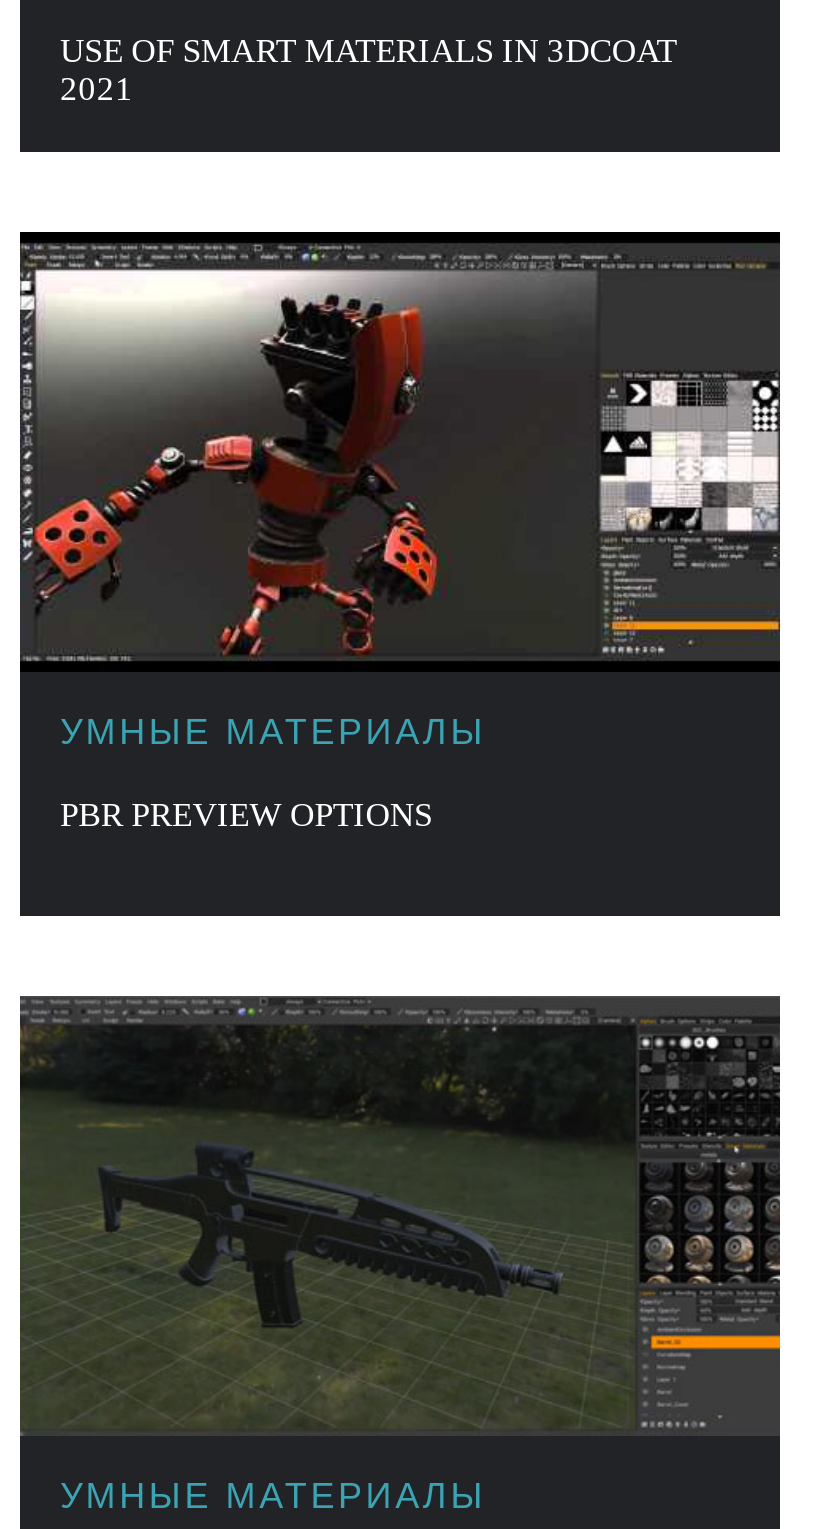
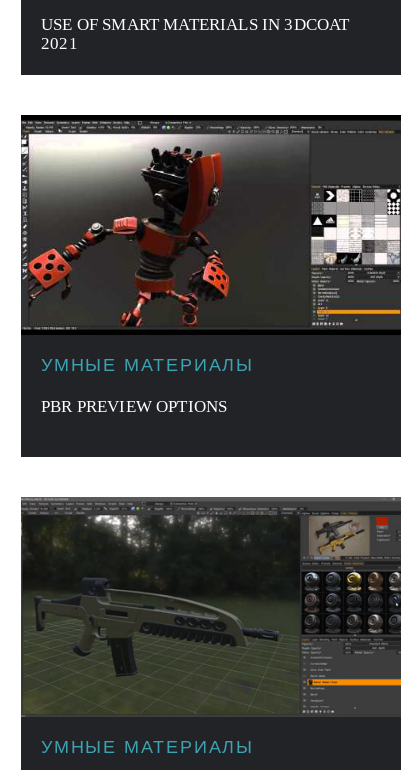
[20,998,782,1428] [image] -> [21,497,402,713] [image]

